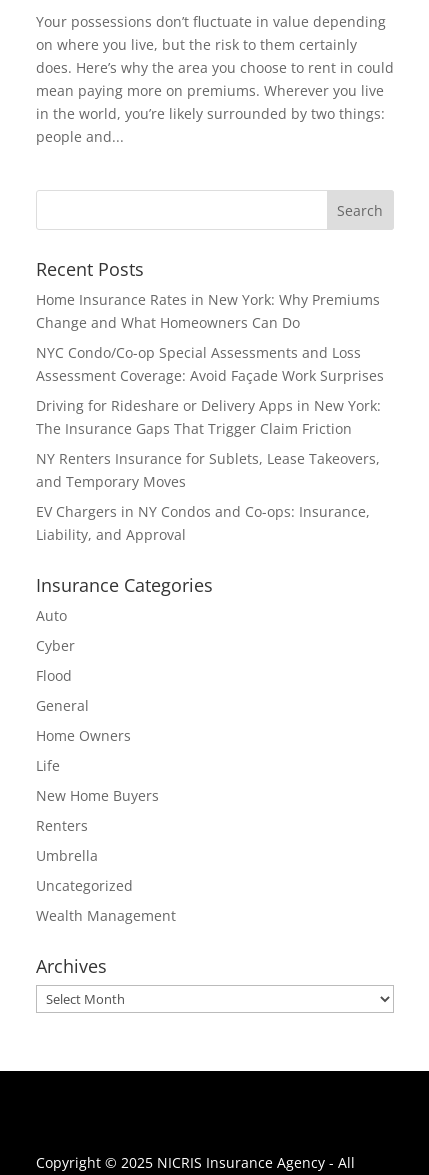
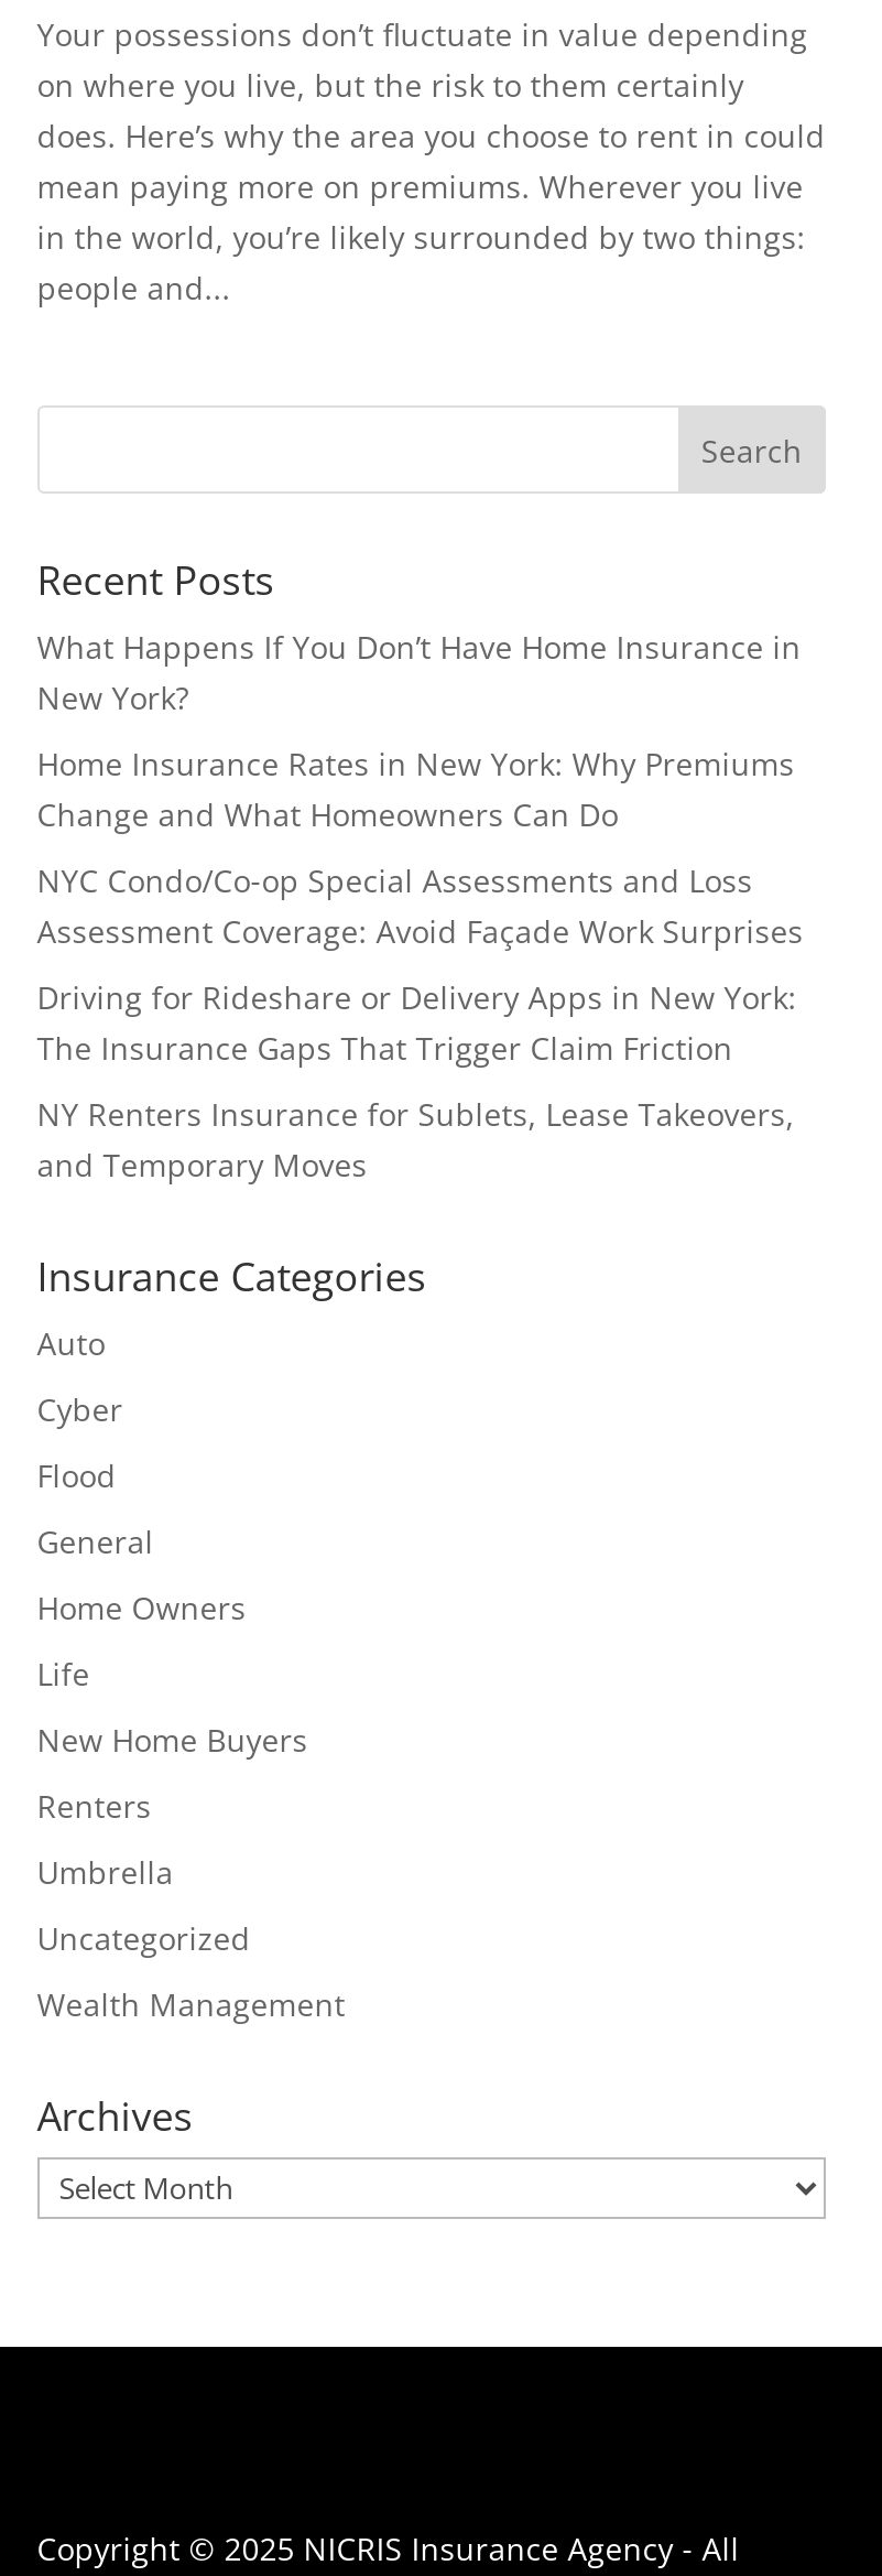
none -> [37,627,801,719] What Happens If You Don’t Have Home Insurance in | New York?
moved [36,290,384,491] -> [37,743,803,1186]: Home Insurance Rates in New York: Why Premiums | Change and What Homeowners Can Do | NYC Condo/Co-op Special Assessments and Loss | Assessment Coverage: Avoid Façade Work Surprises | Driving for Rideshare or Delivery Apps in New York: | The Insurance Gaps That Trigger Claim Friction | NY Renters Insurance for Sublets, Lease Takeovers, | and Temporary Moves
[36,502,370,544] EV Chargers in NY Condos and Co-ops: Insurance, | Liability, and Approval -> none

